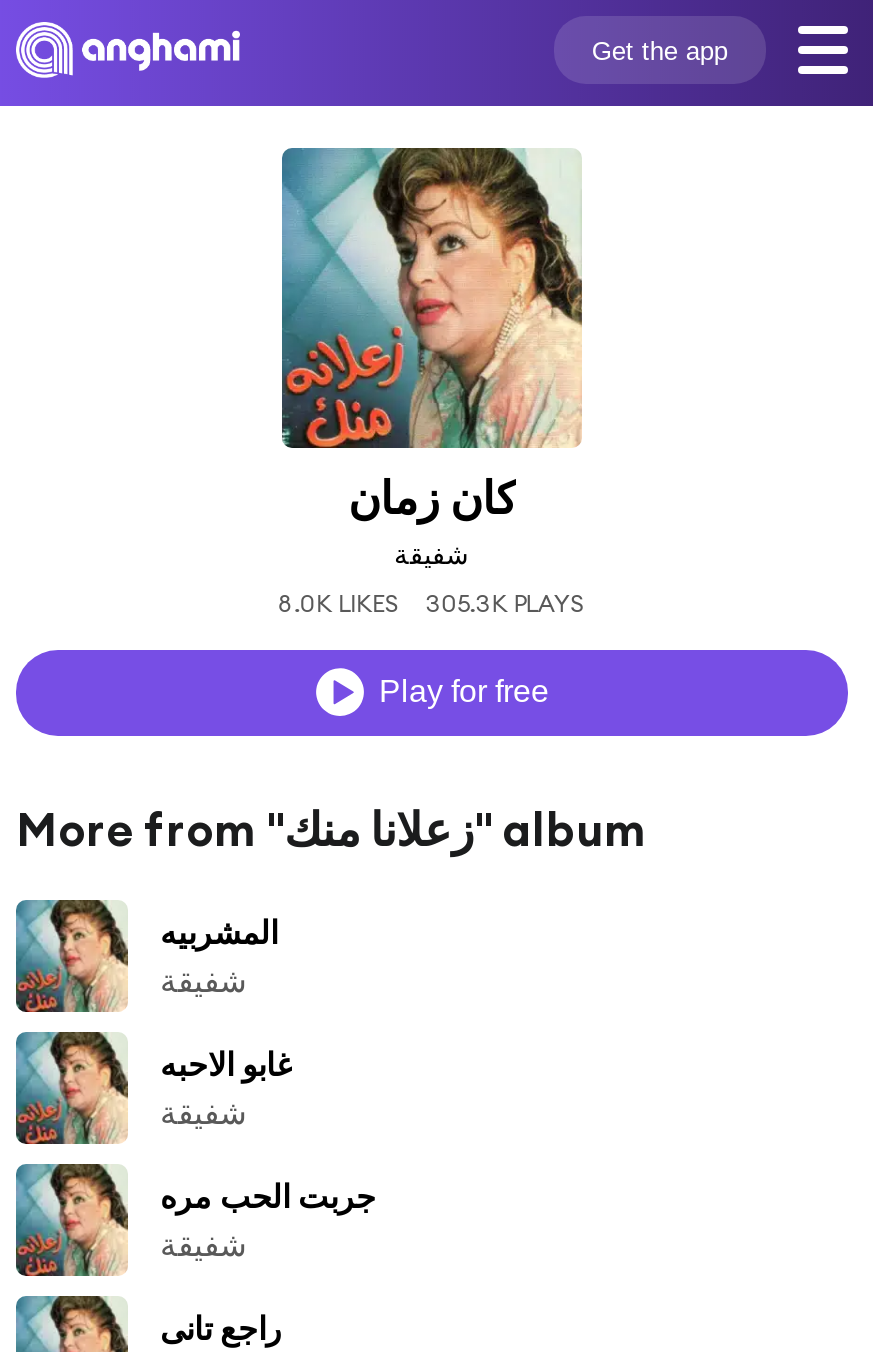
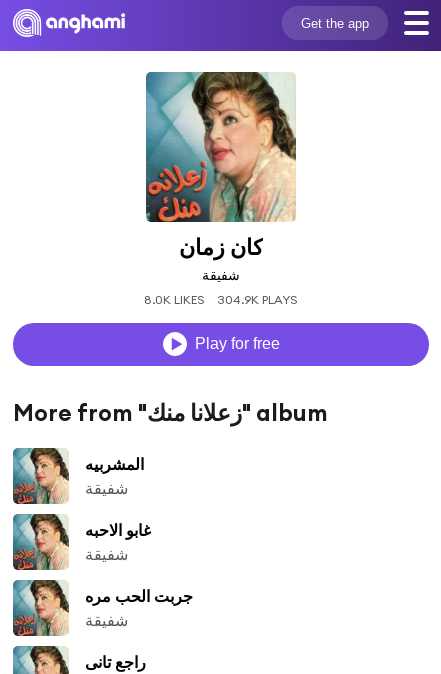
[278,588,586,618] 8.0K LIKES 305.3K PLAYS -> [144,292,298,307] 8.0K LIKES 304.9K PLAYS

